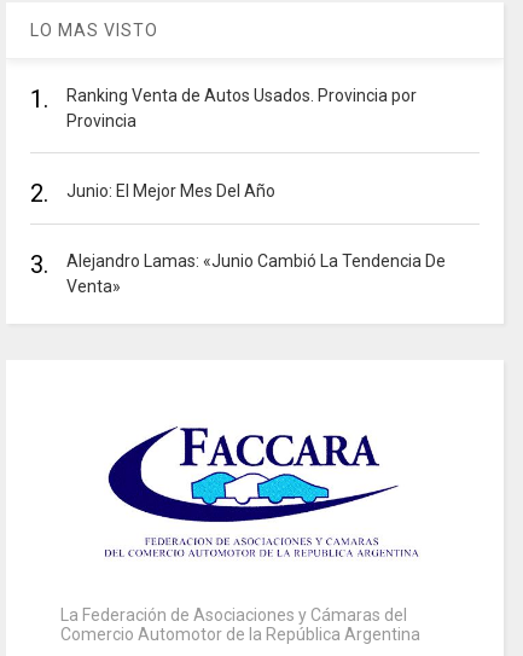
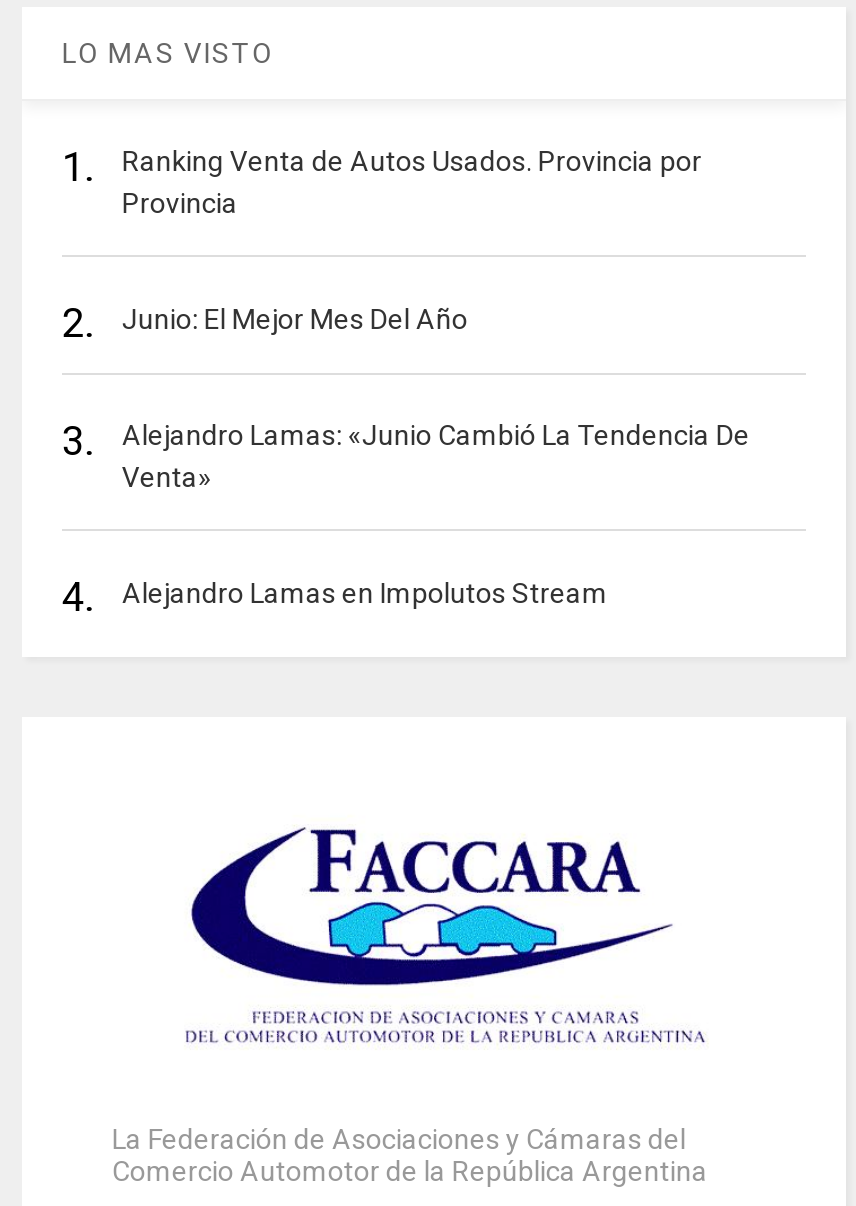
none -> [62,573,608,621] 4. | Alejandro Lamas en Impolutos Stream

